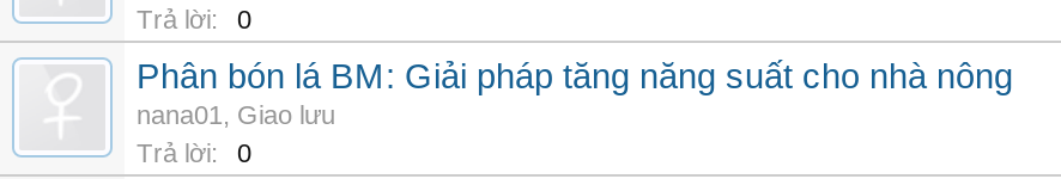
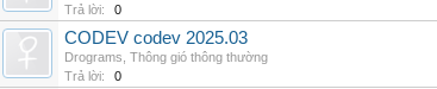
[137,57,1013,129] Phân bón lá BM: Giải pháp tăng năng suất cho nhà nông | nana01, Giao lưu -> [64,28,268,64] CODEV codev 2025.03 | Drograms, Thông gió thông thường

